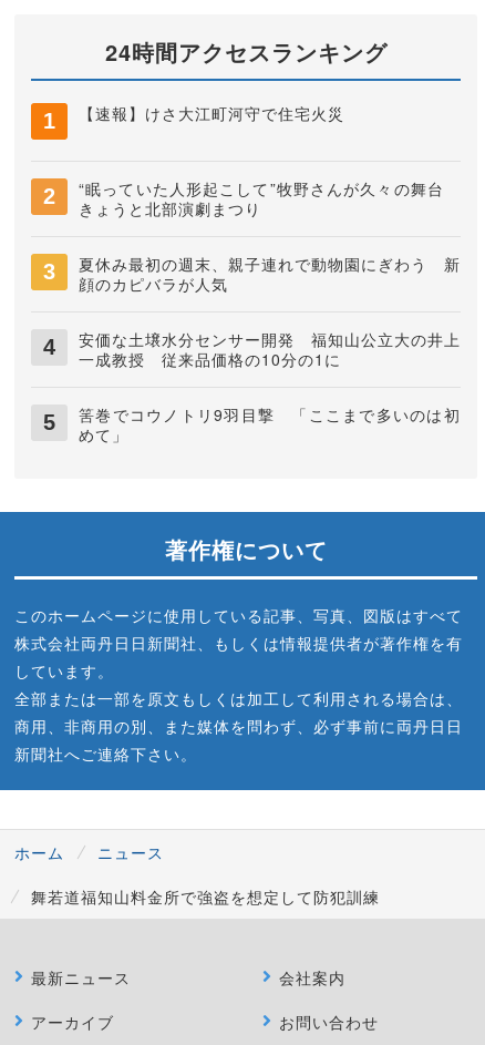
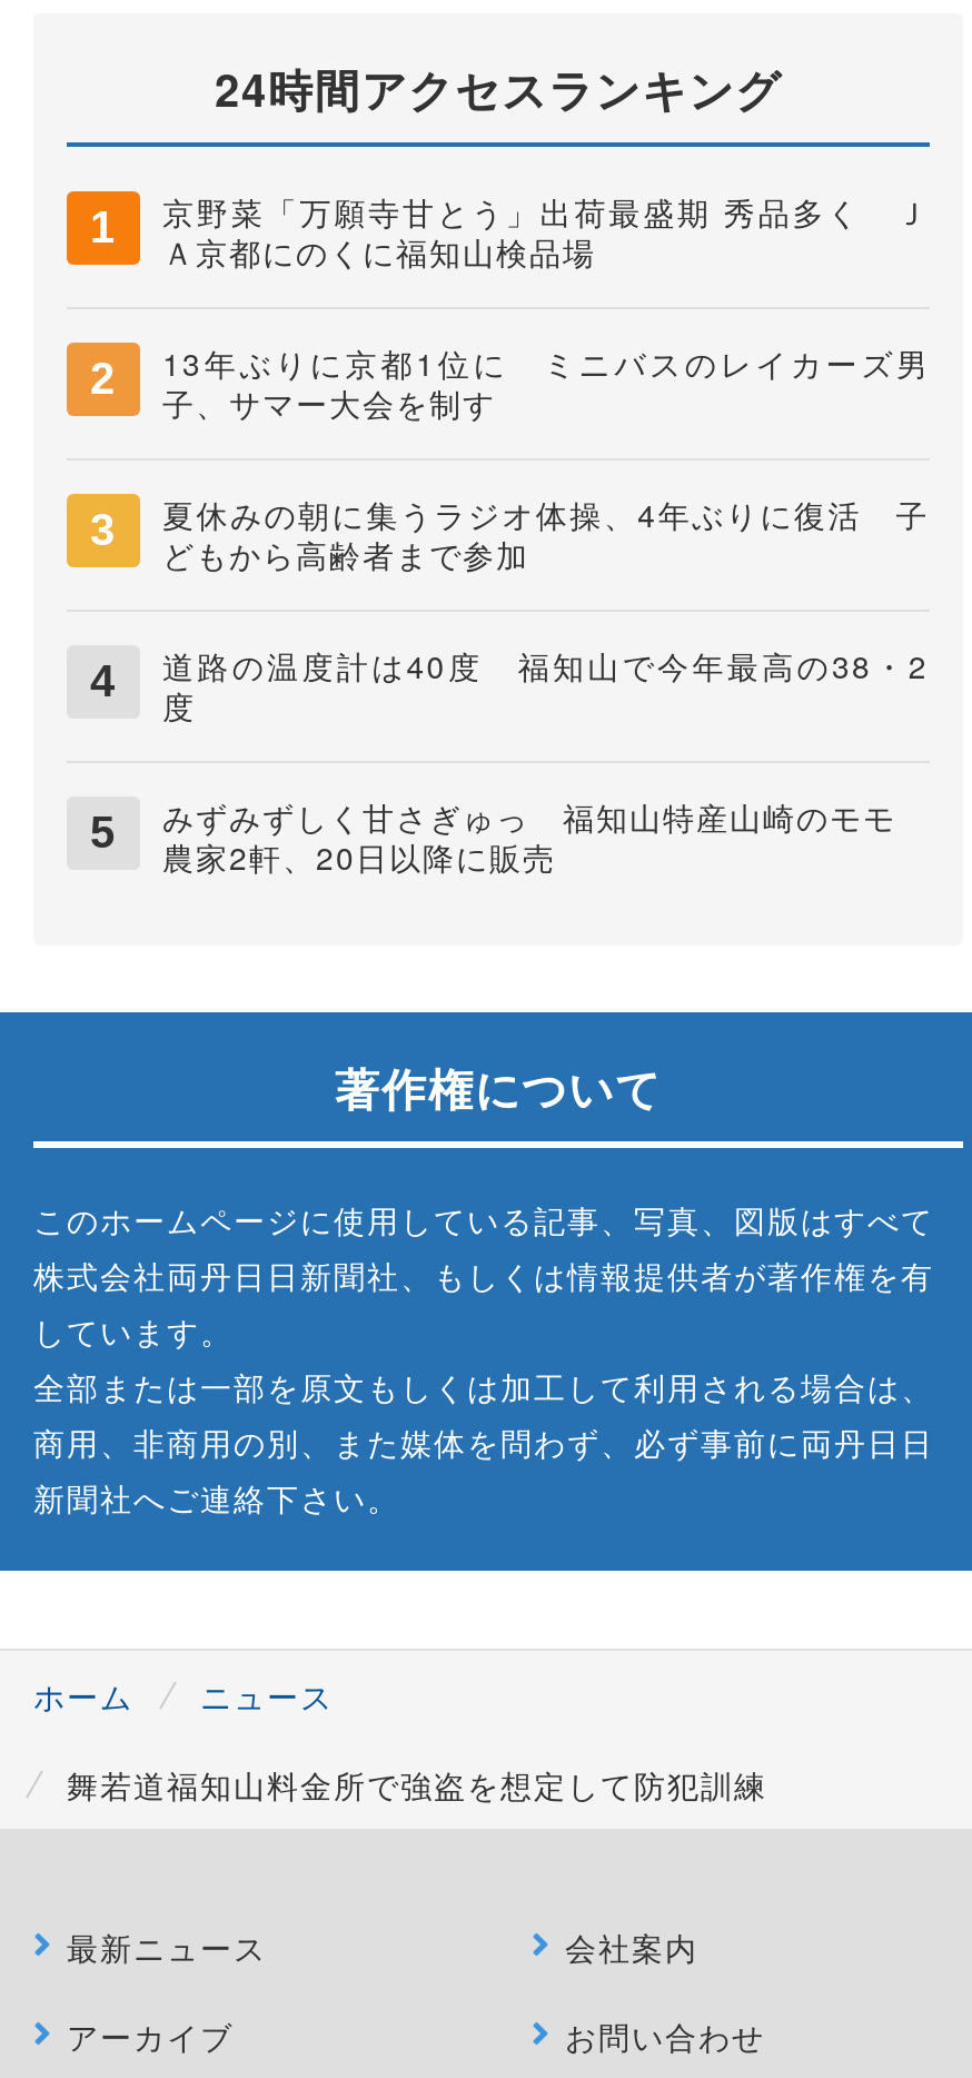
[79,101,344,124] 【速報】けさ大江町河守で住宅火災 -> [162,188,930,273] 京野菜「万願寺甘とう」出荷最盛期 秀品多く Ｊ | Ａ京都にのくに福知山検品場
[79,177,461,219] “眠っていた人形起こして”牧野さんが久々の舞台 | きょうと北部演劇まつり -> [162,339,930,424] 13年ぶりに京都1位に ミニバスのレイカーズ男 | 子、サマー大会を制す
[79,252,461,294] 夏休み最初の週末、親子連れで動物園にぎわう 新 | 顔のカピバラが人気 -> [162,491,930,575] 夏休みの朝に集うラジオ体操、4年ぶりに復活 子 | どもから高齢者まで参加
[79,327,461,370] 安価な土壌水分センサー開発 福知山公立大の井上 | 一成教授 従来品価格の10分の1に -> [162,642,928,726] 道路の温度計は40度 福知山で今年最高の38・2 | 度
[79,403,461,445] 筈巻でコウノトリ9羽目撃 「ここまで多いのは初 | めて」 -> [162,793,930,878] みずみずしく甘さぎゅっ 福知山特産山崎のモモ | 農家2軒、20日以降に販売

